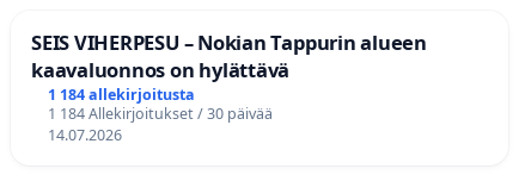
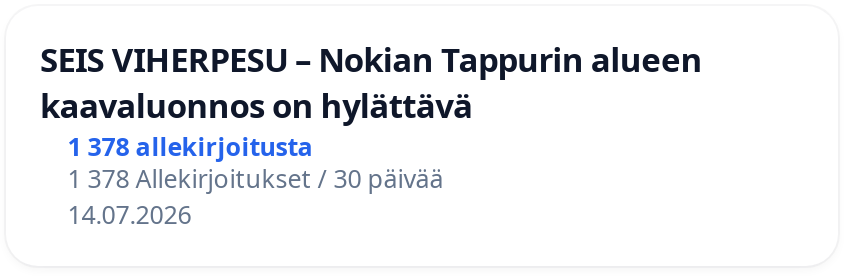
[48,84,195,104] 1 184 allekirjoitusta -> [68,129,314,163] 1 378 allekirjoitusta
[48,103,272,123] 1 184 Allekirjoitukset / 30 päivää -> [68,161,444,195] 1 378 Allekirjoitukset / 30 päivää

